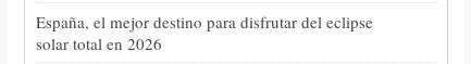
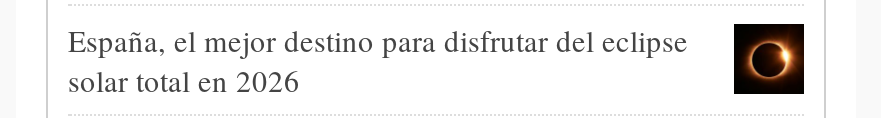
none -> [732,22,806,96] [image]

